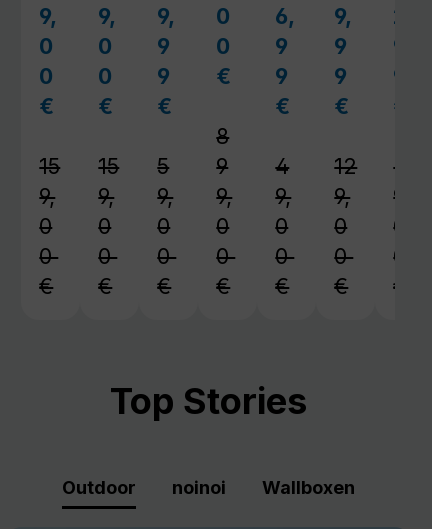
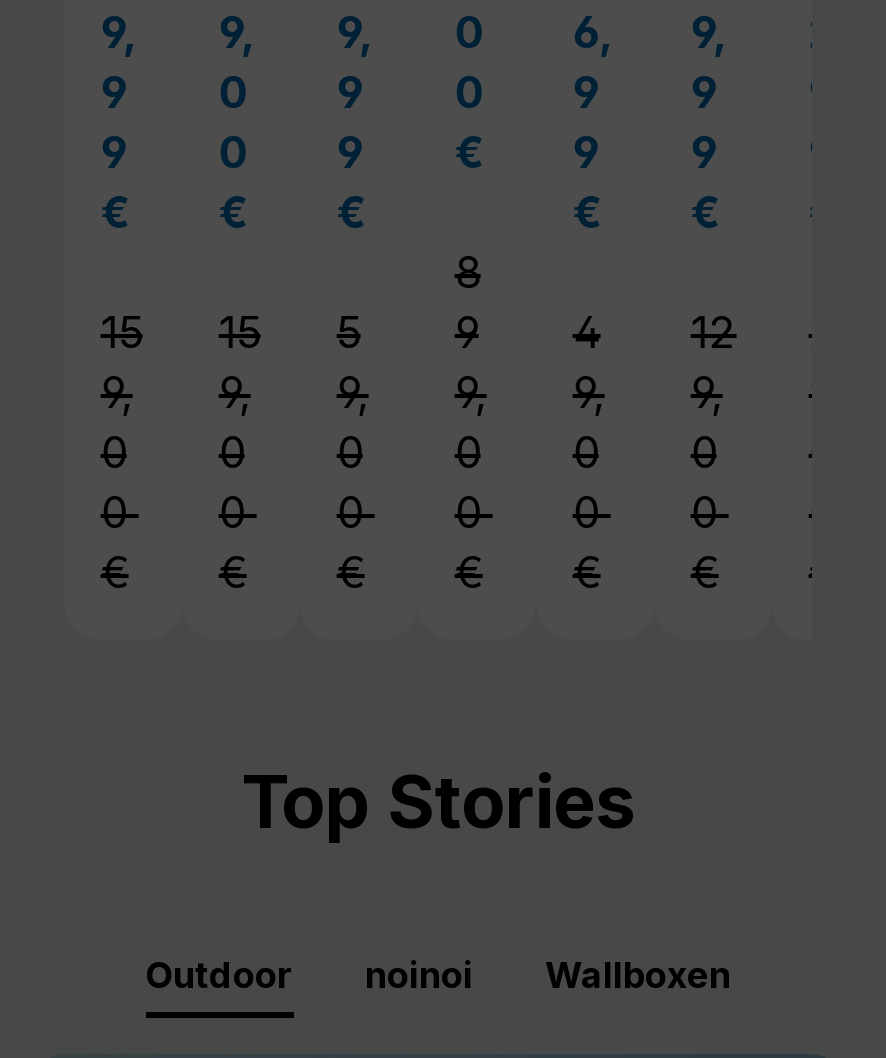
[39,33,53,59] 0 -> [101,67,127,119] 9
[39,63,58,89] 0 -> [101,127,137,179] 9

